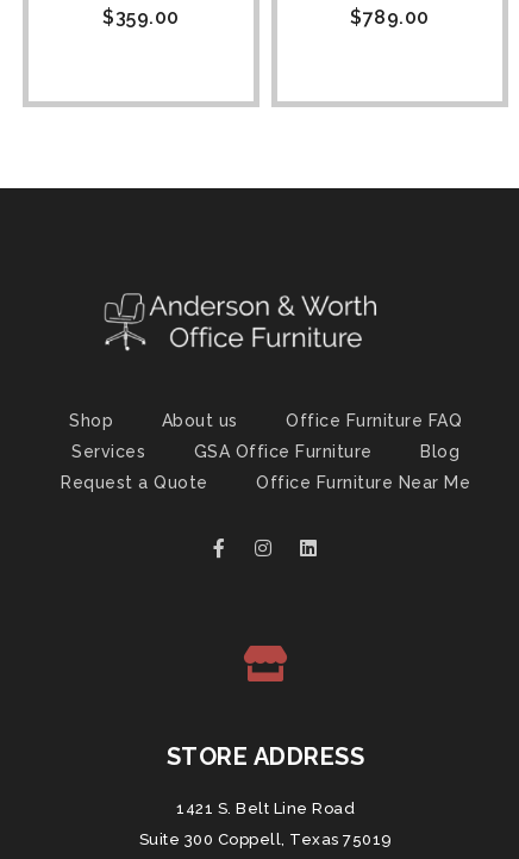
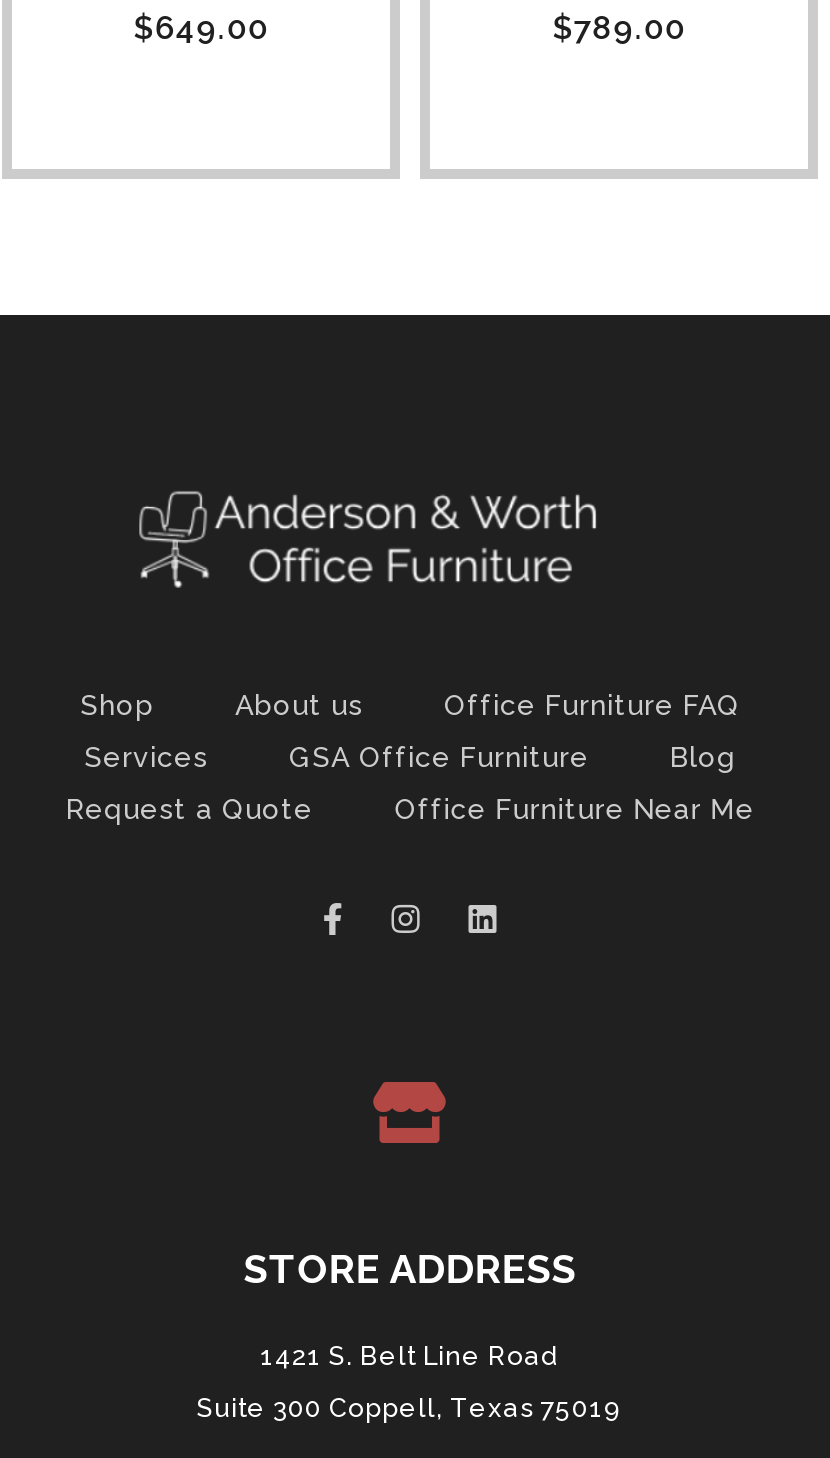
[103,6,180,29] $359.00 -> [134,9,268,47] $649.00

